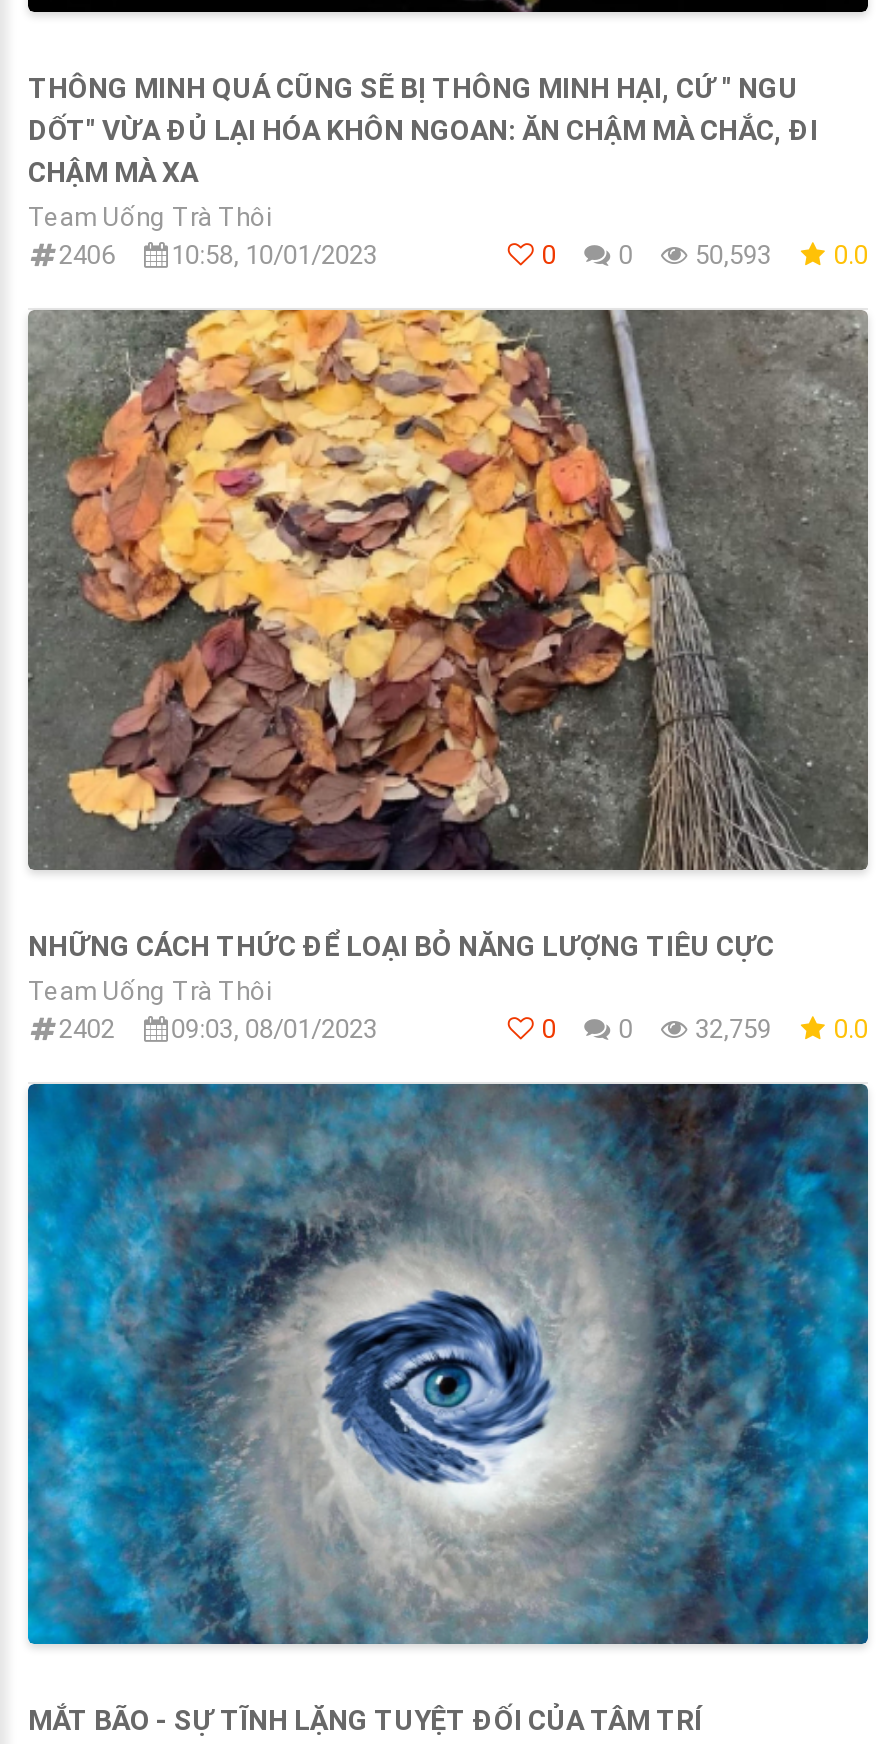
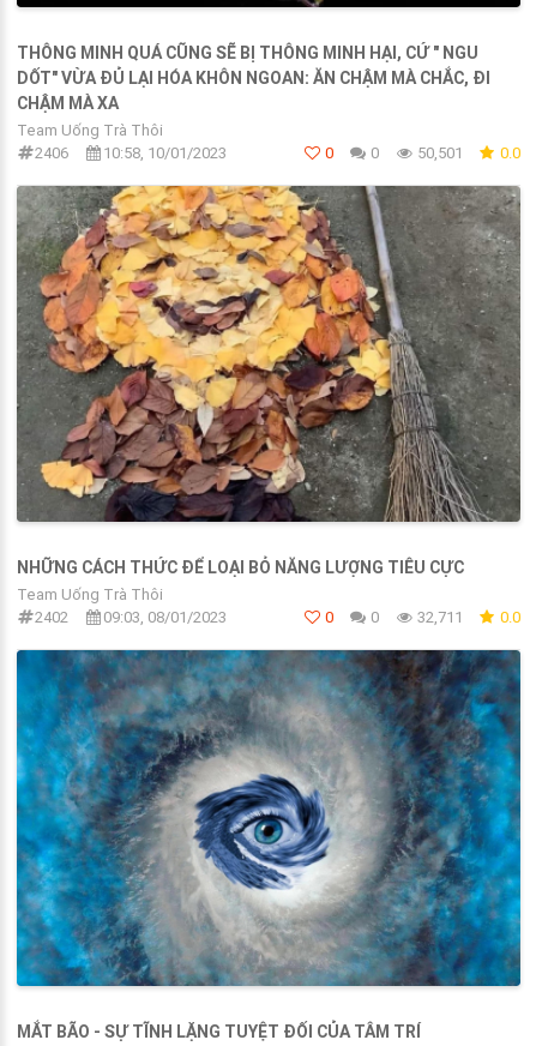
[536,239,868,273] 0 0 50,593 0.0 -> [321,143,520,163] 0 0 50,501 0.0
[536,1013,868,1047] 0 0 32,759 0.0 -> [321,607,520,628] 0 0 32,711 0.0

